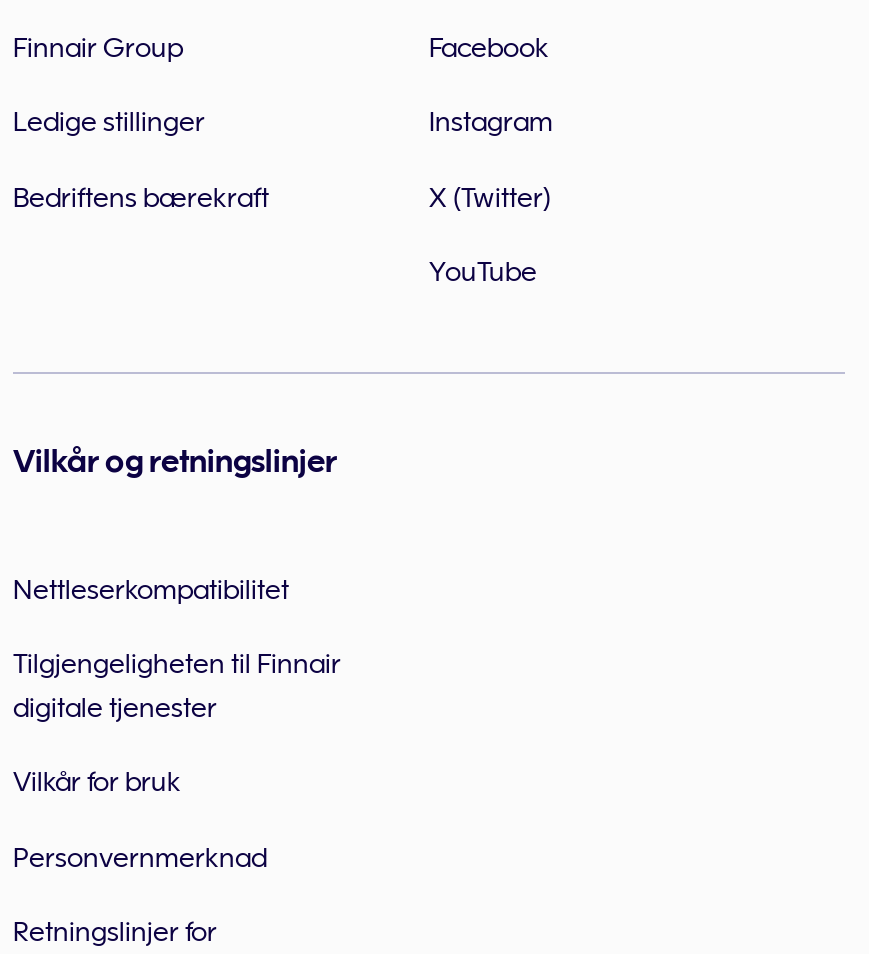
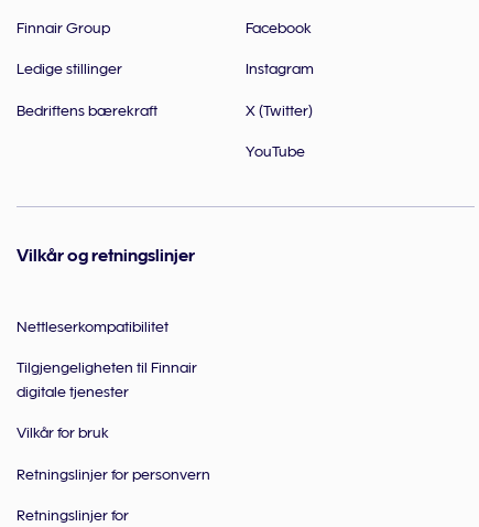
[13,841,267,873] Personvernmerknad -> [17,464,210,482] Retningslinjer for personvern

